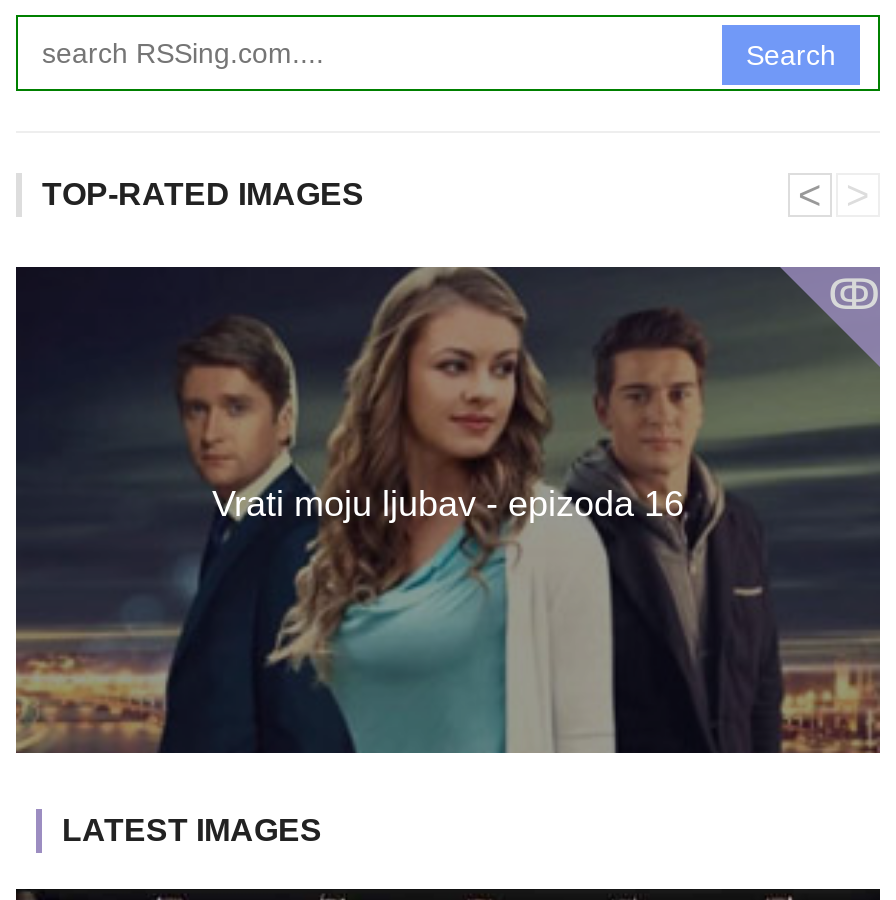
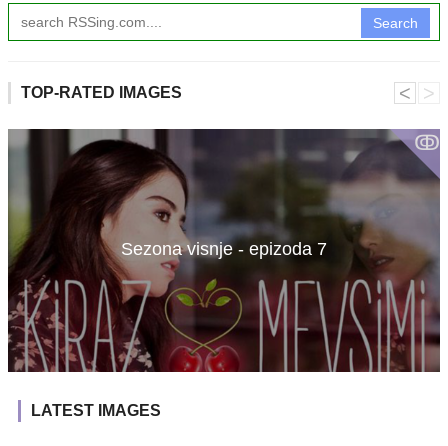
[14,266,880,756] [image] | Vrati moju ljubav - epizoda 16 -> [7,128,440,373] [image] | Sezona visnje - epizoda 7

